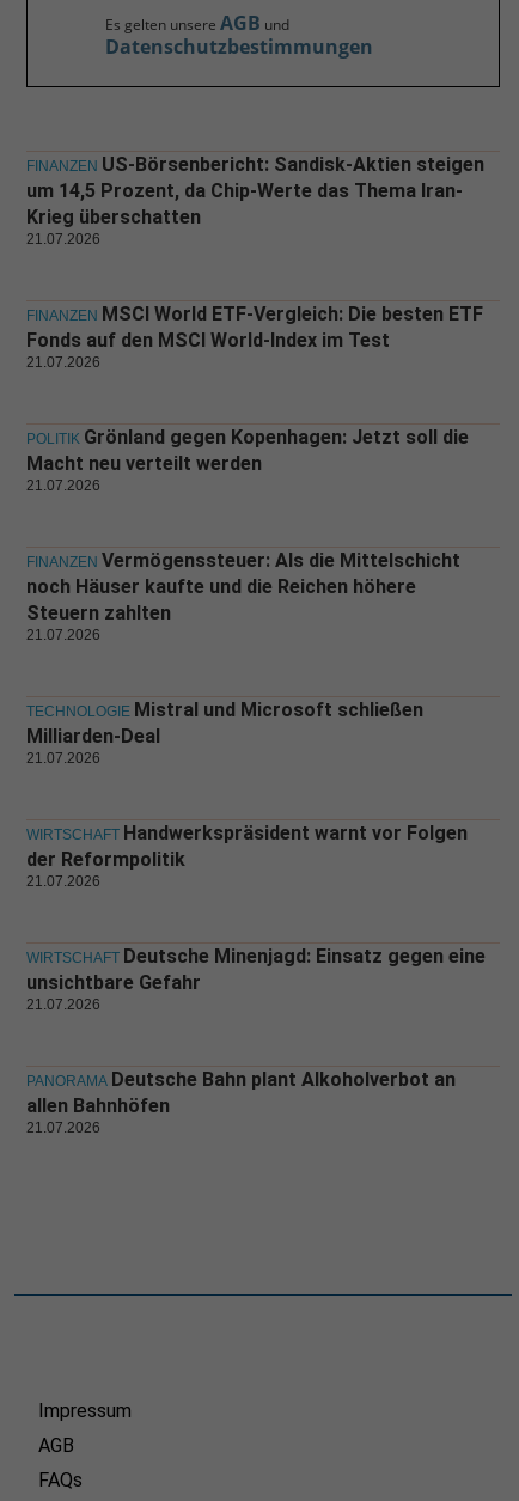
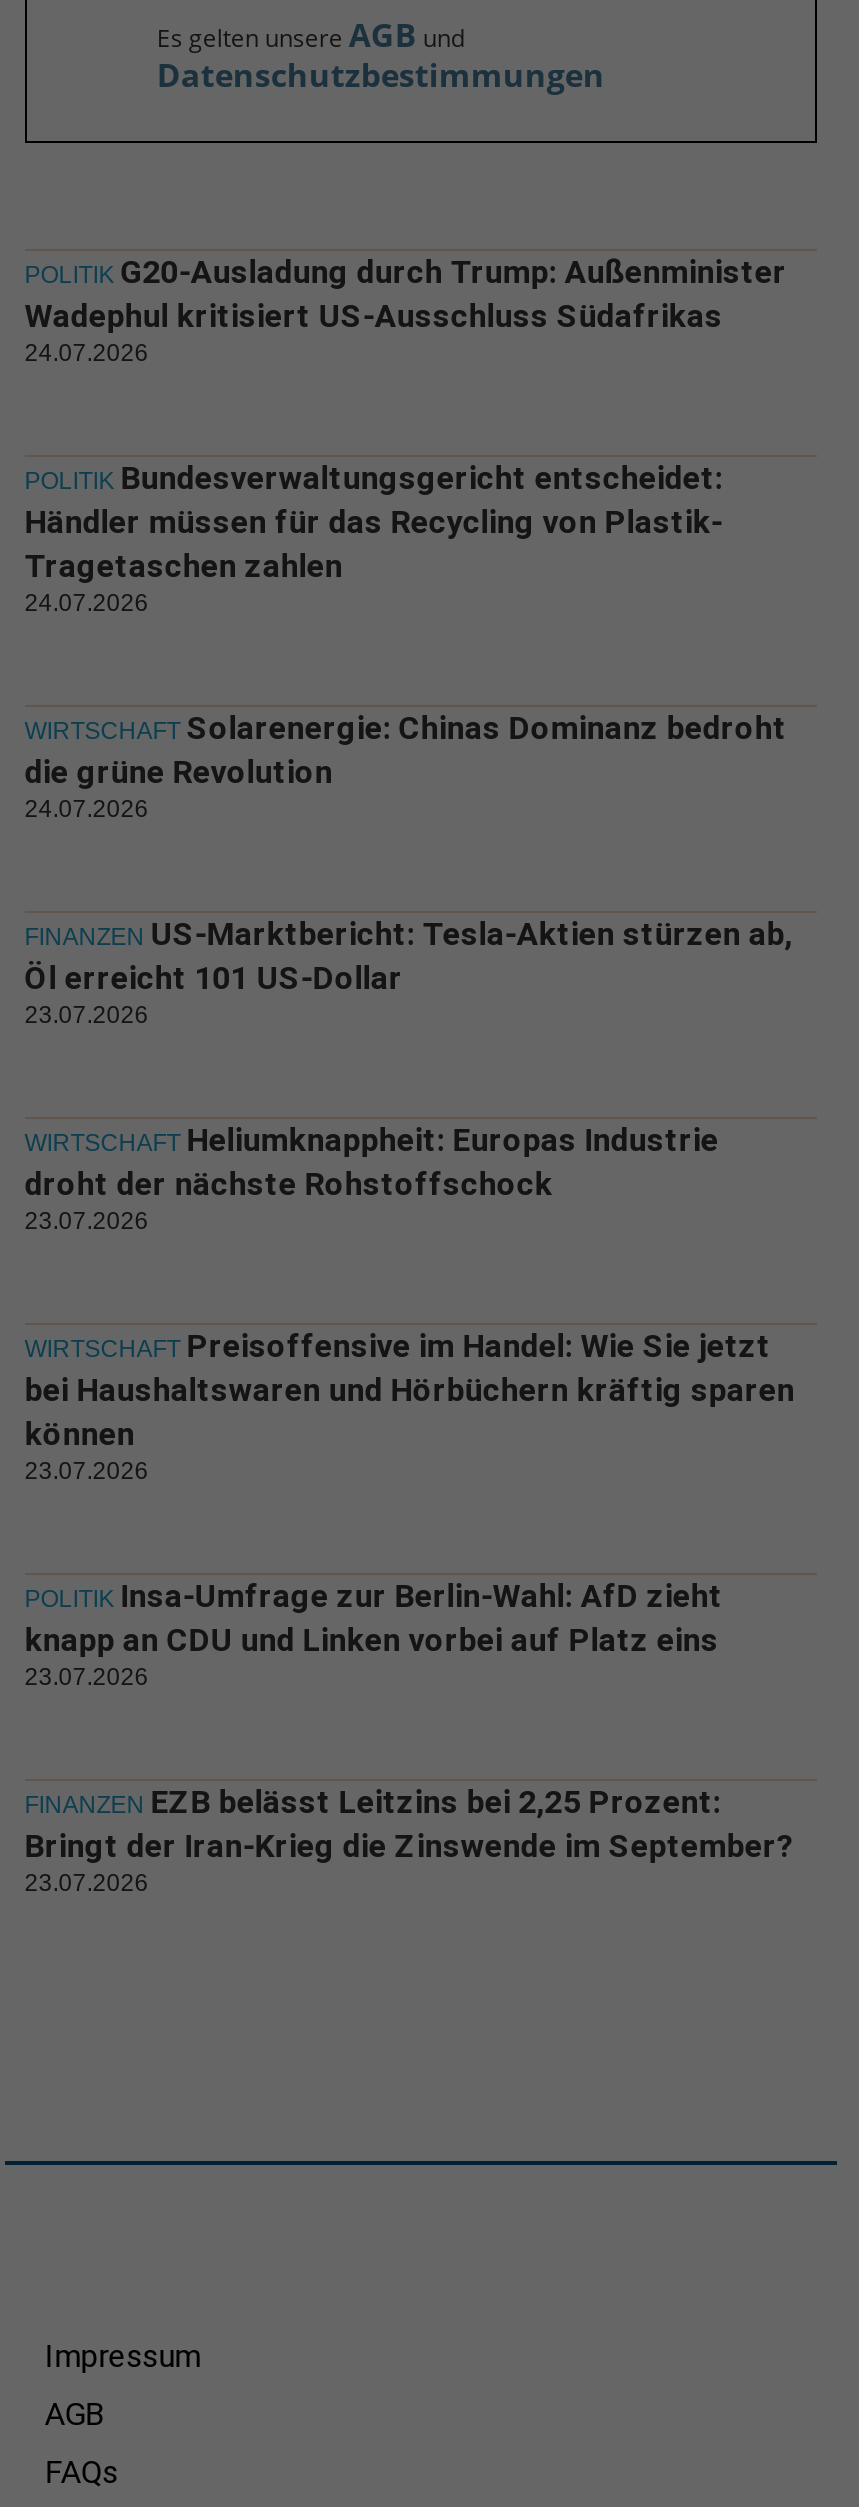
[26,153,484,248] FINANZEN US-Börsenbericht: Sandisk-Aktien steigen | um 14,5 Prozent, da Chip-Werte das Thema Iran- | Krieg überschatten | 21.07.2026 -> [24,253,786,367] POLITIK G20-Ausladung durch Trump: Außenminister | Wadephul kritisiert US-Ausschluss Südafrikas | 24.07.2026
[26,303,483,371] FINANZEN MSCI World ETF-Vergleich: Die besten ETF | Fonds auf den MSCI World-Index im Test | 21.07.2026 -> [24,459,722,617] POLITIK Bundesverwaltungsgericht entscheidet: | Händler müssen für das Recycling von Plastik- | Tragetaschen zahlen | 24.07.2026
[26,426,468,494] POLITIK Grönland gegen Kopenhagen: Jetzt soll die | Macht neu verteilt werden | 21.07.2026 -> [24,709,786,823] WIRTSCHAFT Solarenergie: Chinas Dominanz bedroht | die grüne Revolution | 24.07.2026
[26,549,460,644] FINANZEN Vermögenssteuer: Als die Mittelschicht | noch Häuser kaufte und die Reichen höhere | Steuern zahlten | 21.07.2026 -> [24,915,792,1029] FINANZEN US-Marktbericht: Tesla-Aktien stürzen ab, | Öl erreicht 101 US-Dollar | 23.07.2026
[26,699,423,767] TECHNOLOGIE Mistral und Microsoft schließen | Milliarden-Deal | 21.07.2026 -> [24,1121,718,1235] WIRTSCHAFT Heliumknappheit: Europas Industrie | droht der nächste Rohstoffschock | 23.07.2026
[26,822,467,890] WIRTSCHAFT Handwerkspräsident warnt vor Folgen | der Reformpolitik | 21.07.2026 -> [24,1327,794,1485] WIRTSCHAFT Preisoffensive im Handel: Wie Sie jetzt | bei Haushaltswaren und Hörbüchern kräftig sparen | können | 23.07.2026
[26,945,485,1013] WIRTSCHAFT Deutsche Minenjagd: Einsatz gegen eine | unsichtbare Gefahr | 21.07.2026 -> [24,1577,722,1691] POLITIK Insa-Umfrage zur Berlin-Wahl: AfD zieht | knapp an CDU und Linken vorbei auf Platz eins | 23.07.2026
[26,1068,455,1136] PANORAMA Deutsche Bahn plant Alkoholverbot an | allen Bahnhöfen | 21.07.2026 -> [24,1783,794,1897] FINANZEN EZB belässt Leitzins bei 2,25 Prozent: | Bringt der Iran-Krieg die Zinswende im September? | 23.07.2026

